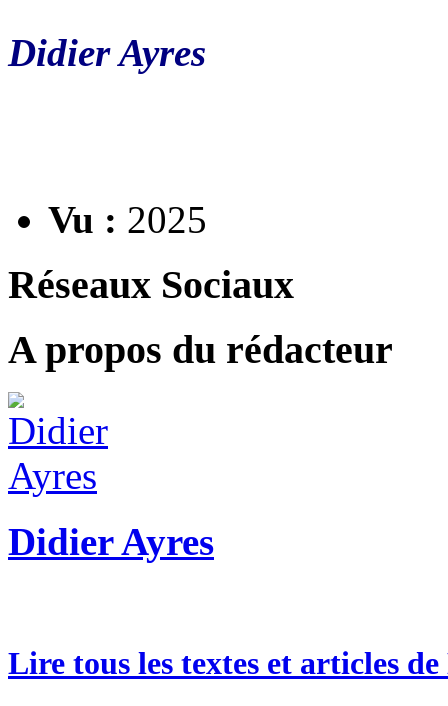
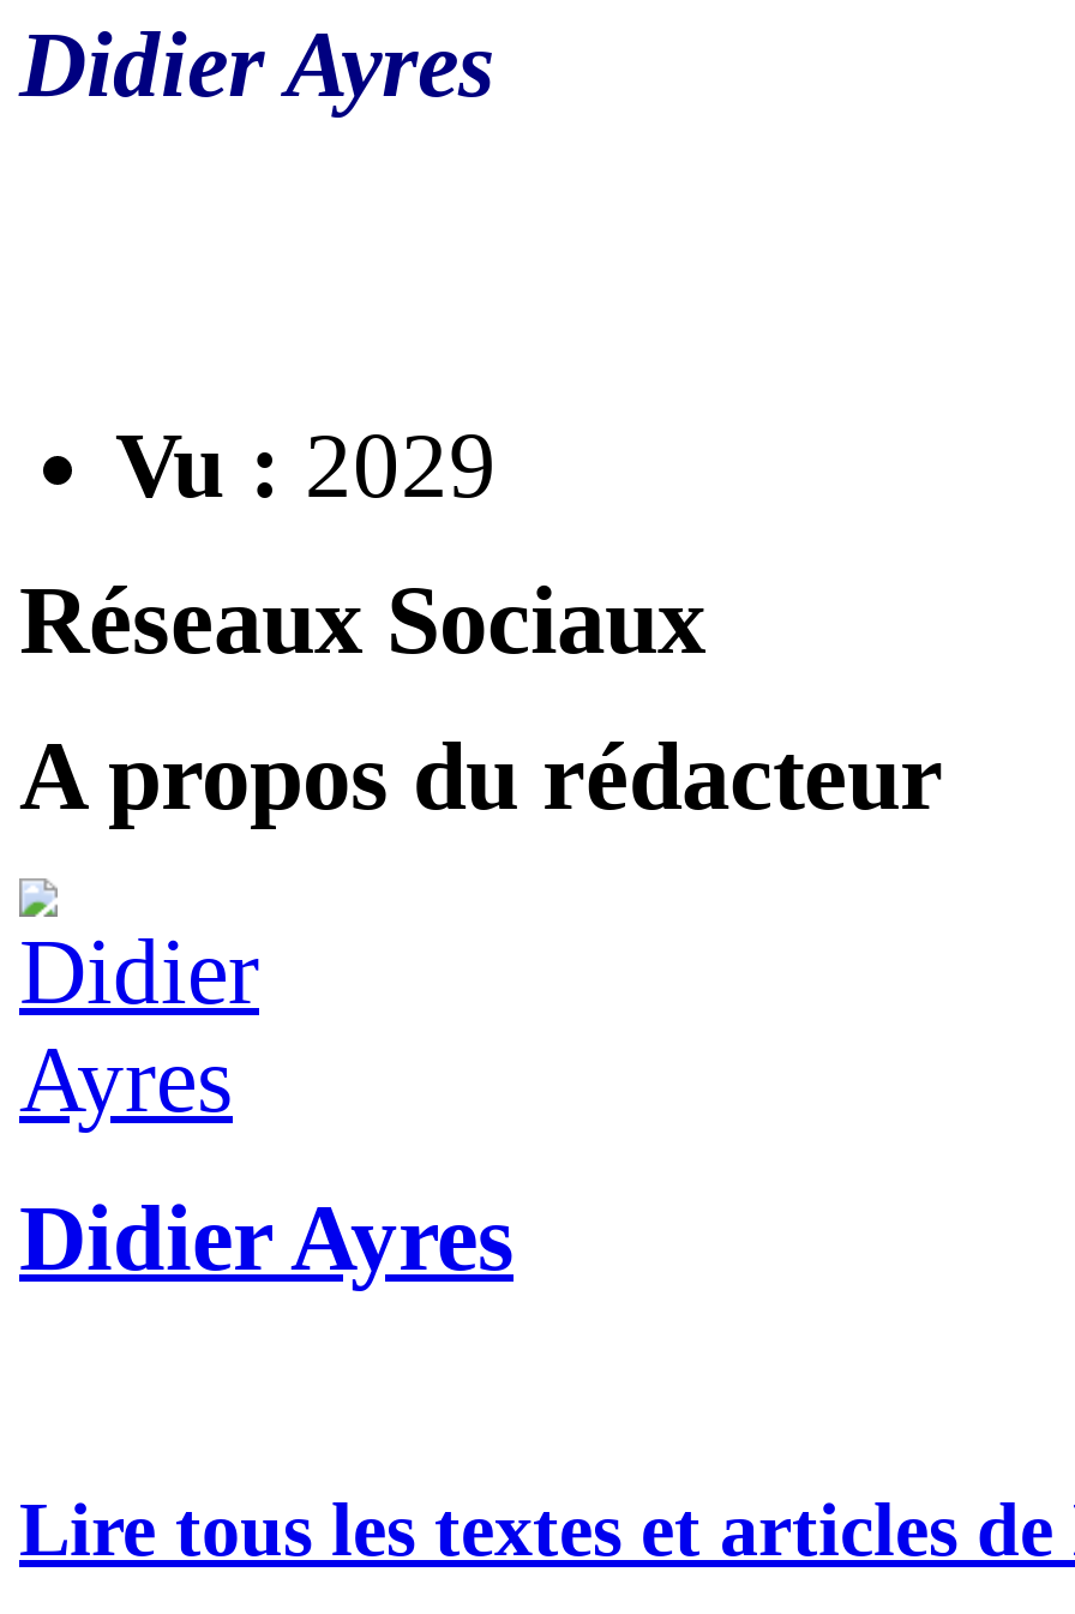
[48,198,207,241] Vu : 2025 -> [115,412,497,516] Vu : 2029

